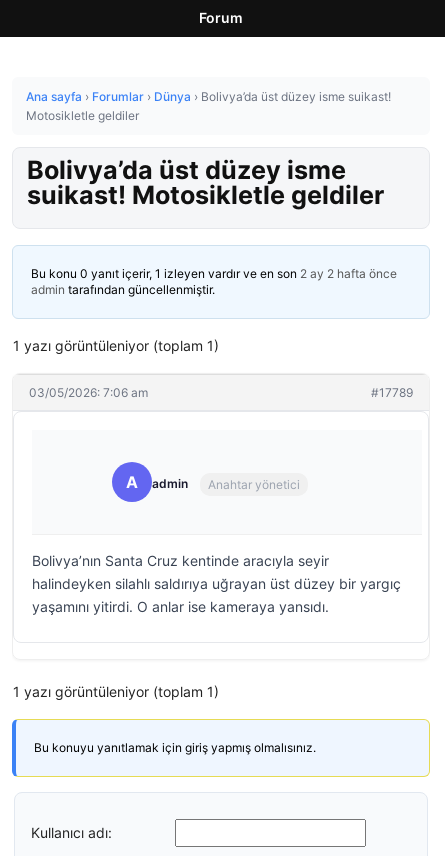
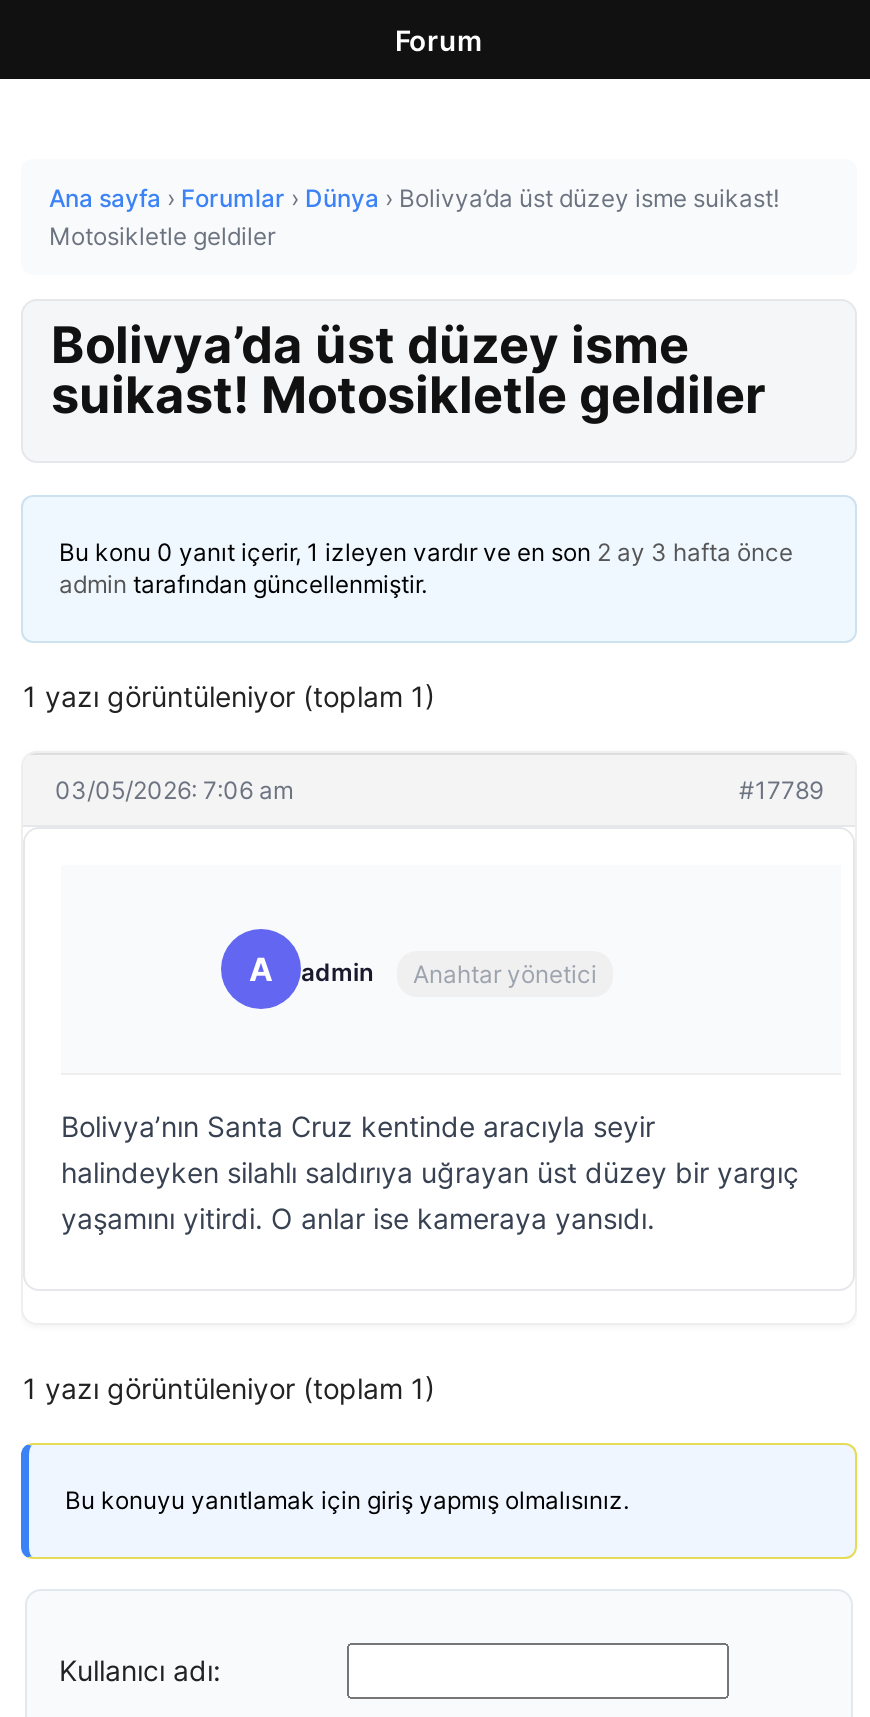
[31,266,397,281] Bu konu 0 yanıt içerir, 1 izleyen vardır ve en son 2 ay 2 hafta önce -> [59,537,793,567] Bu konu 0 yanıt içerir, 1 izleyen vardır ve en son 2 ay 3 hafta önce

